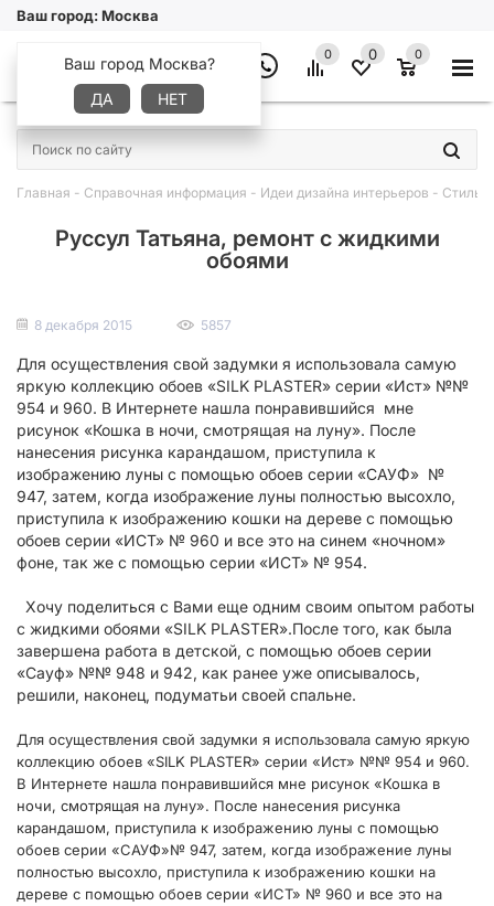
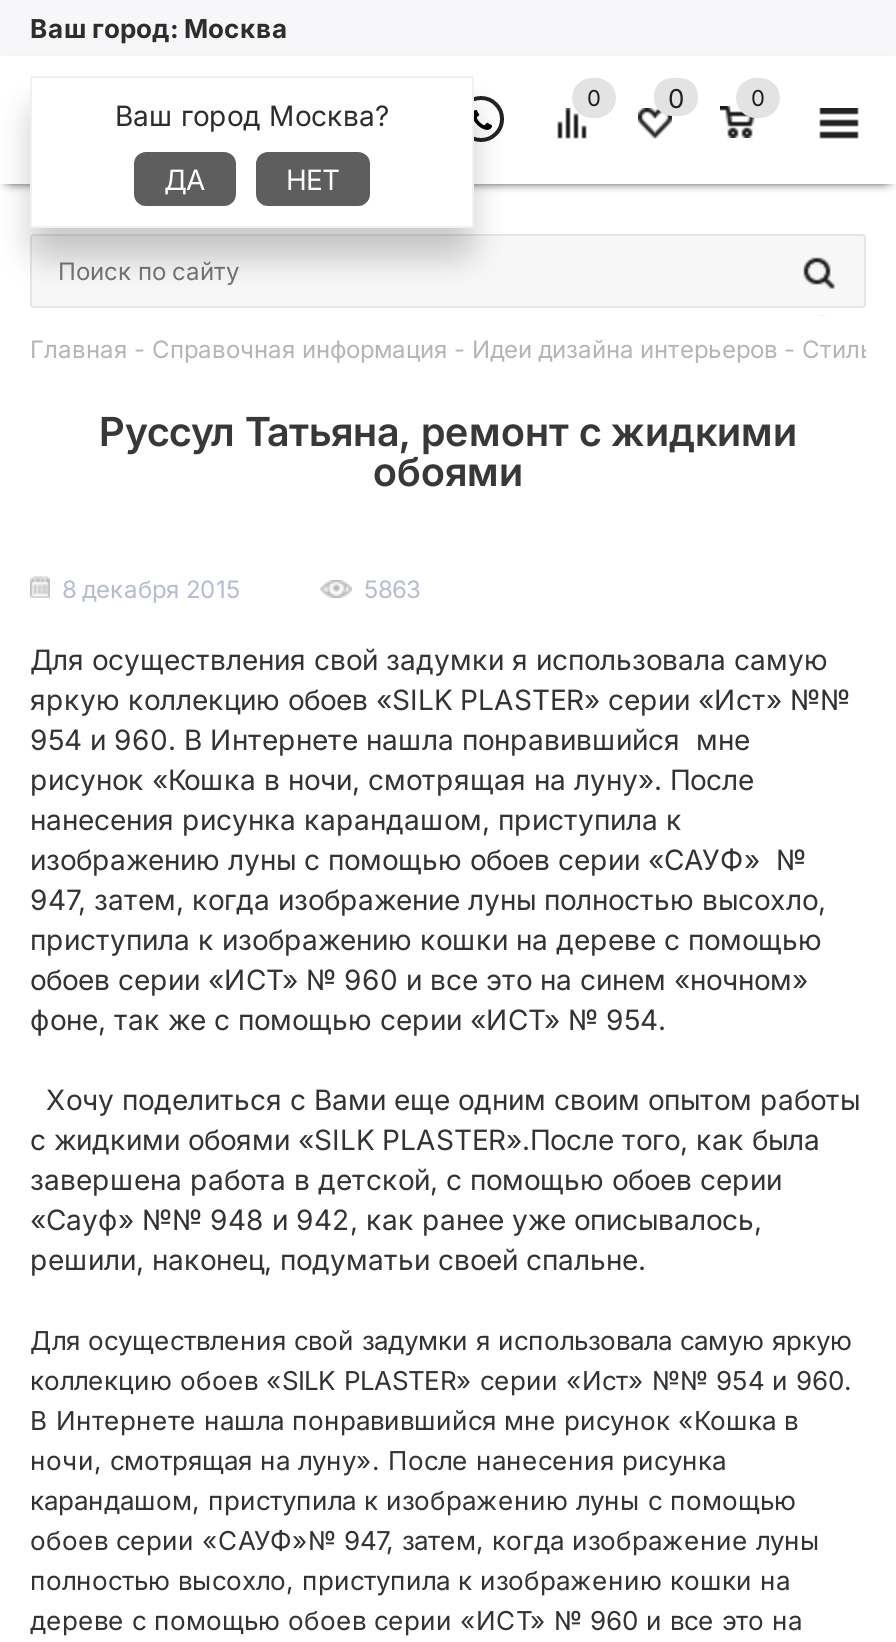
[201,317,232,333] 5857 -> [364,574,420,604] 5863

